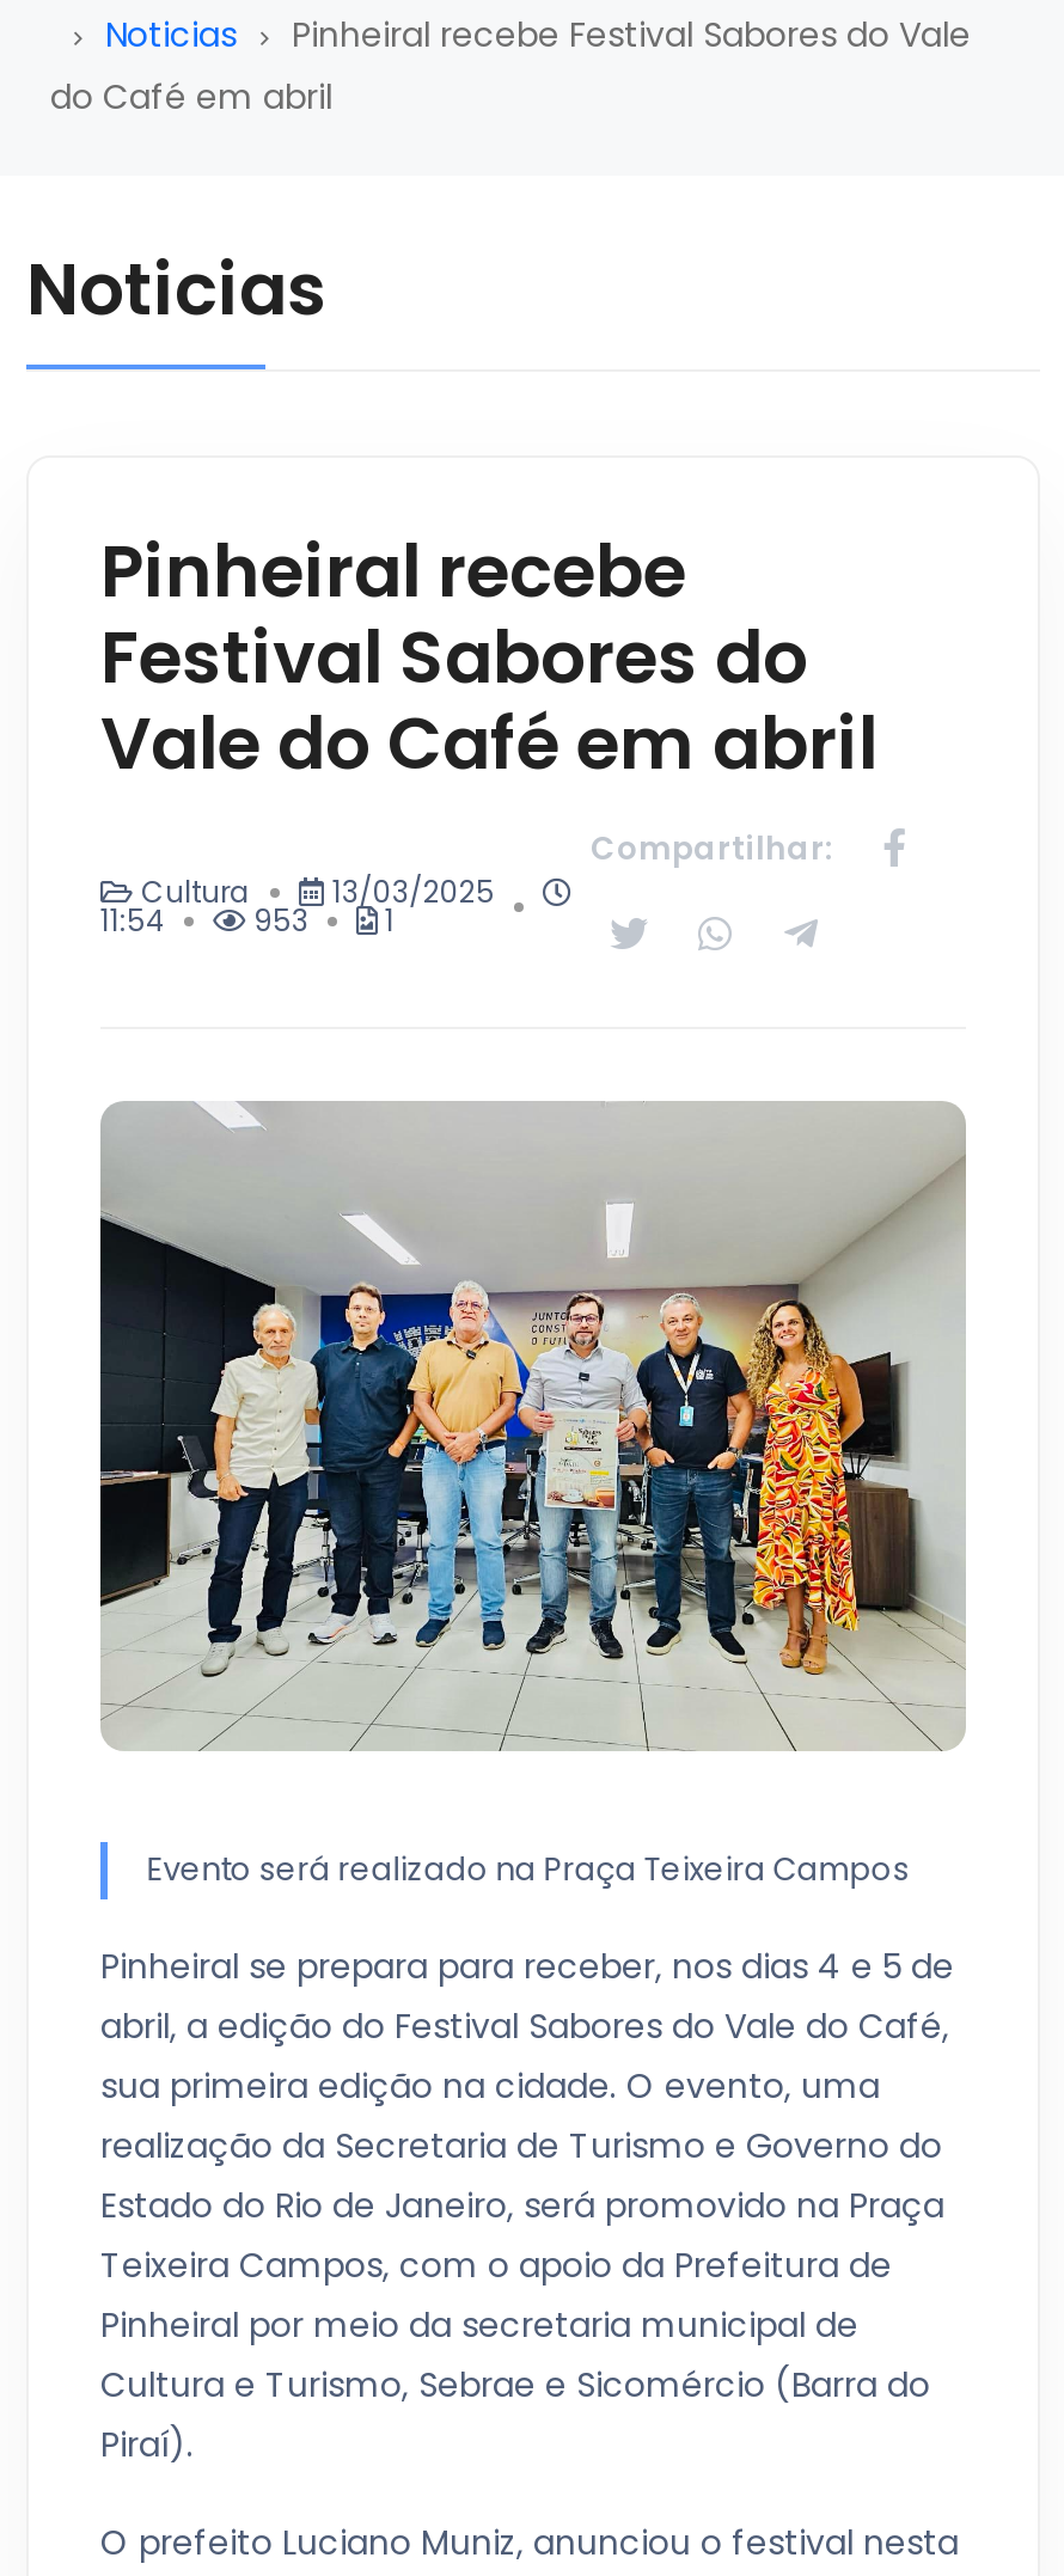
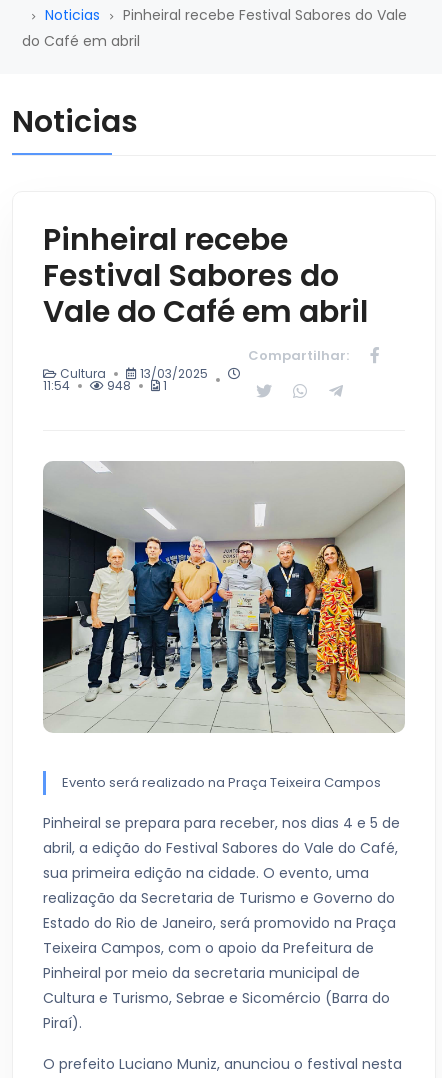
[253,900,308,941] 953 -> [107,377,131,394] 948

